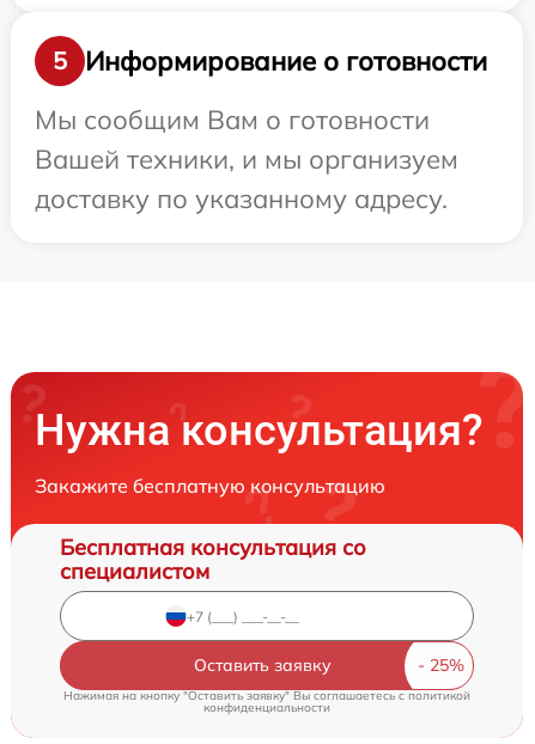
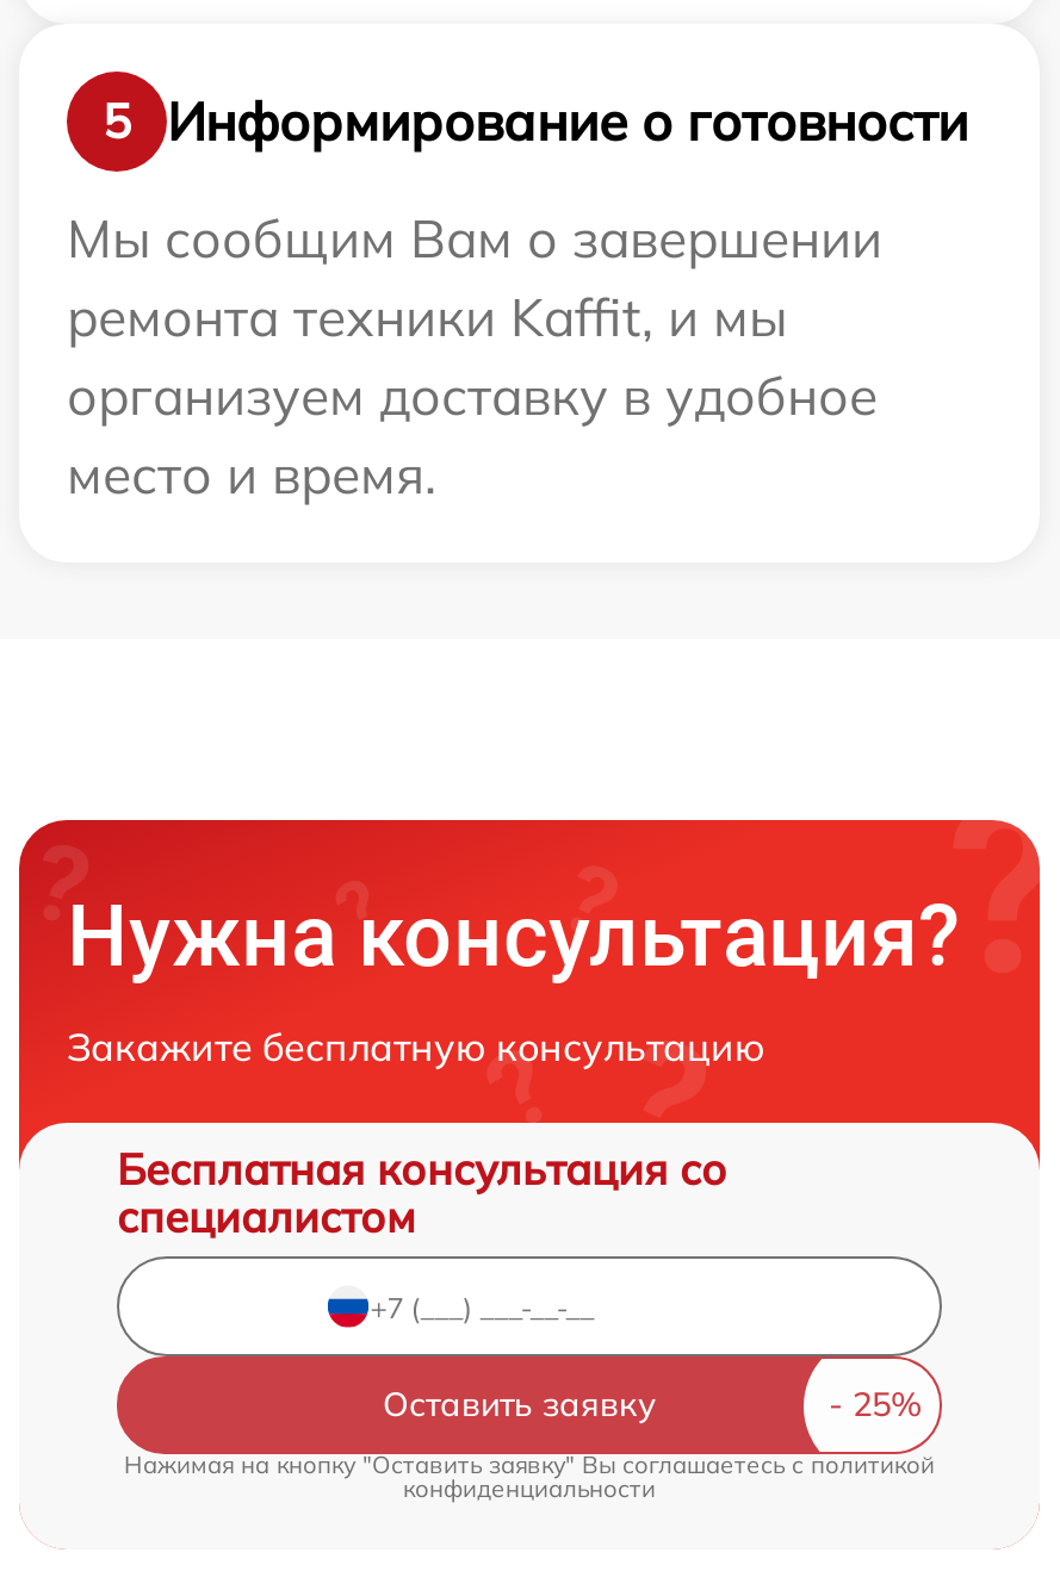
[35,103,458,215] Мы сообщим Вам о готовности | Вашей техники, и мы организуем | доставку по указанному адресу. -> [67,205,882,508] Мы сообщим Вам о завершении | ремонта техники Kaffit, и мы | организуем доставку в удобное | место и время.

